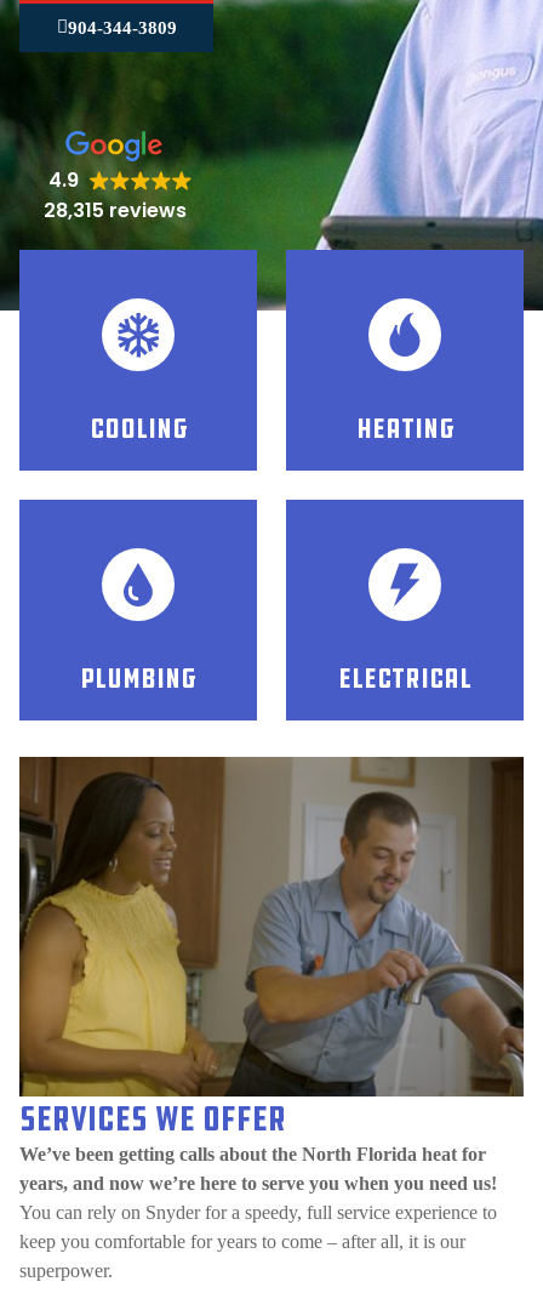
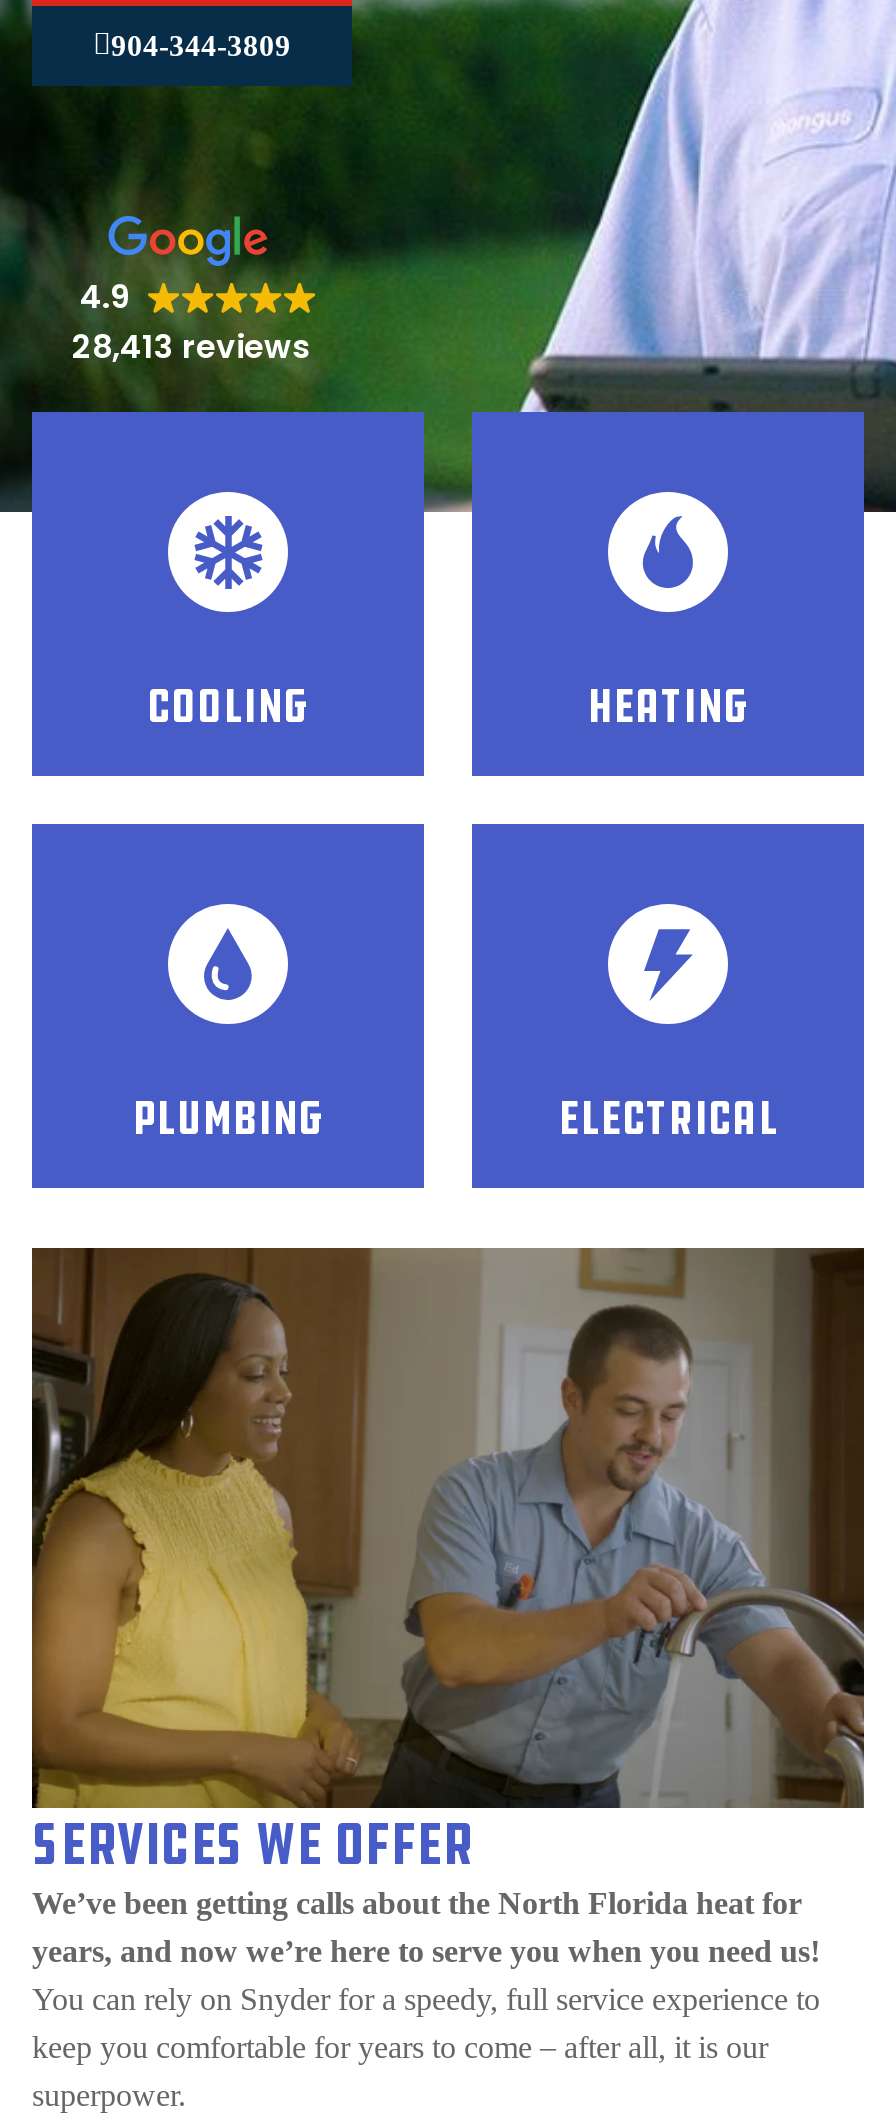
[44,196,187,224] 28,315 reviews -> [72,324,310,370] 28,413 reviews

